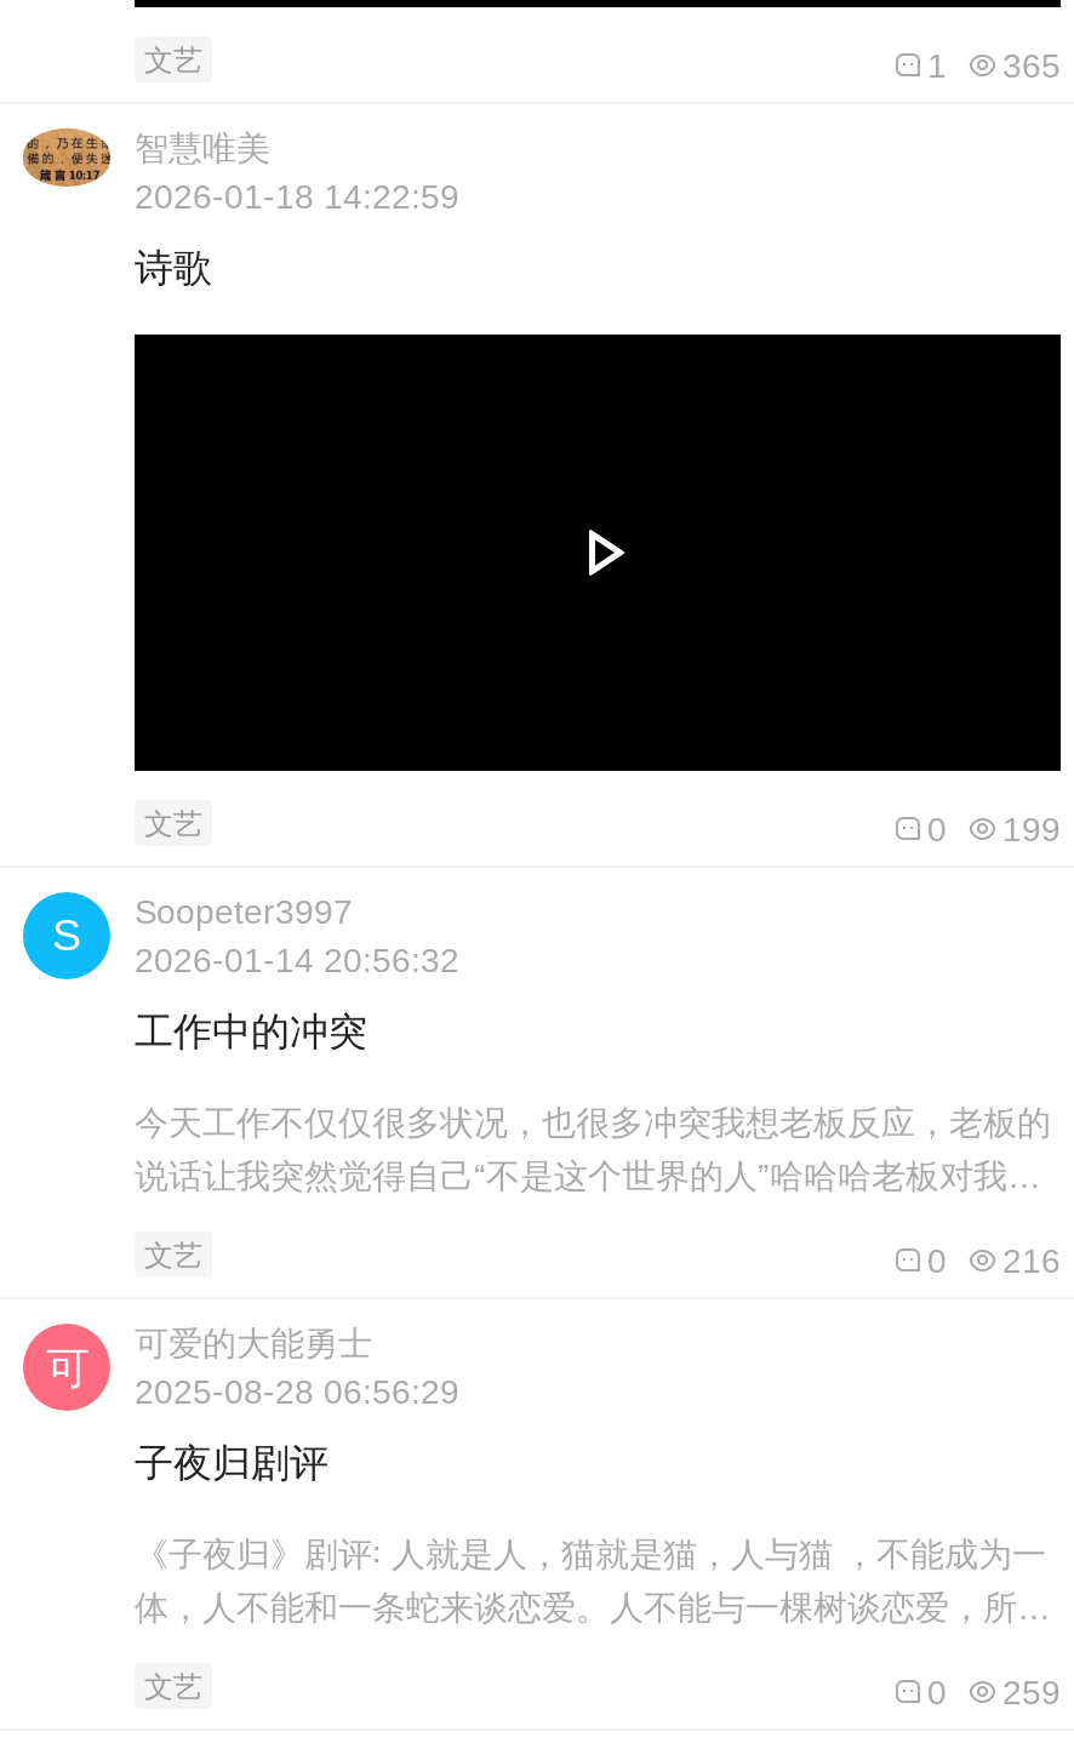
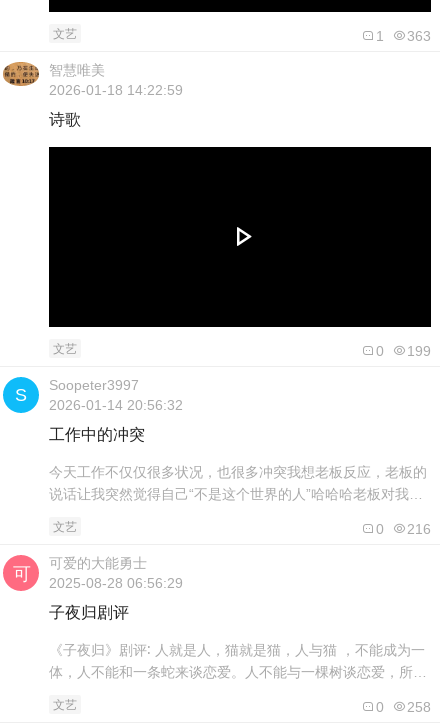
[927,46,1061,85] 1 365 -> [376,28,431,44] 1 363
[927,1673,1061,1711] 0 259 -> [376,699,431,715] 0 258

